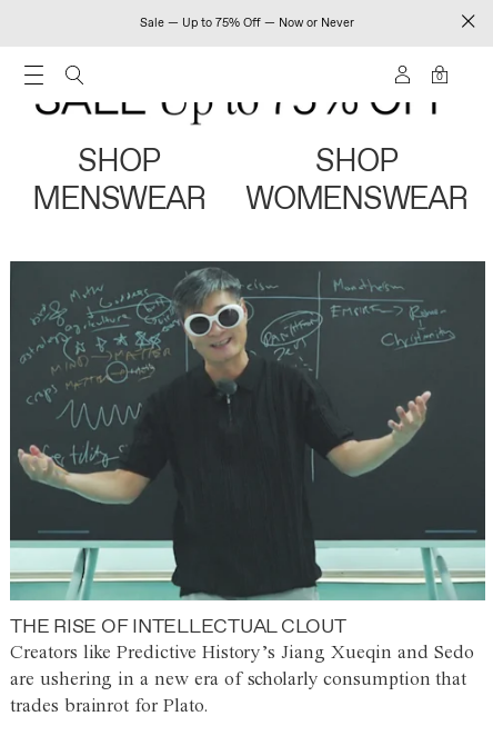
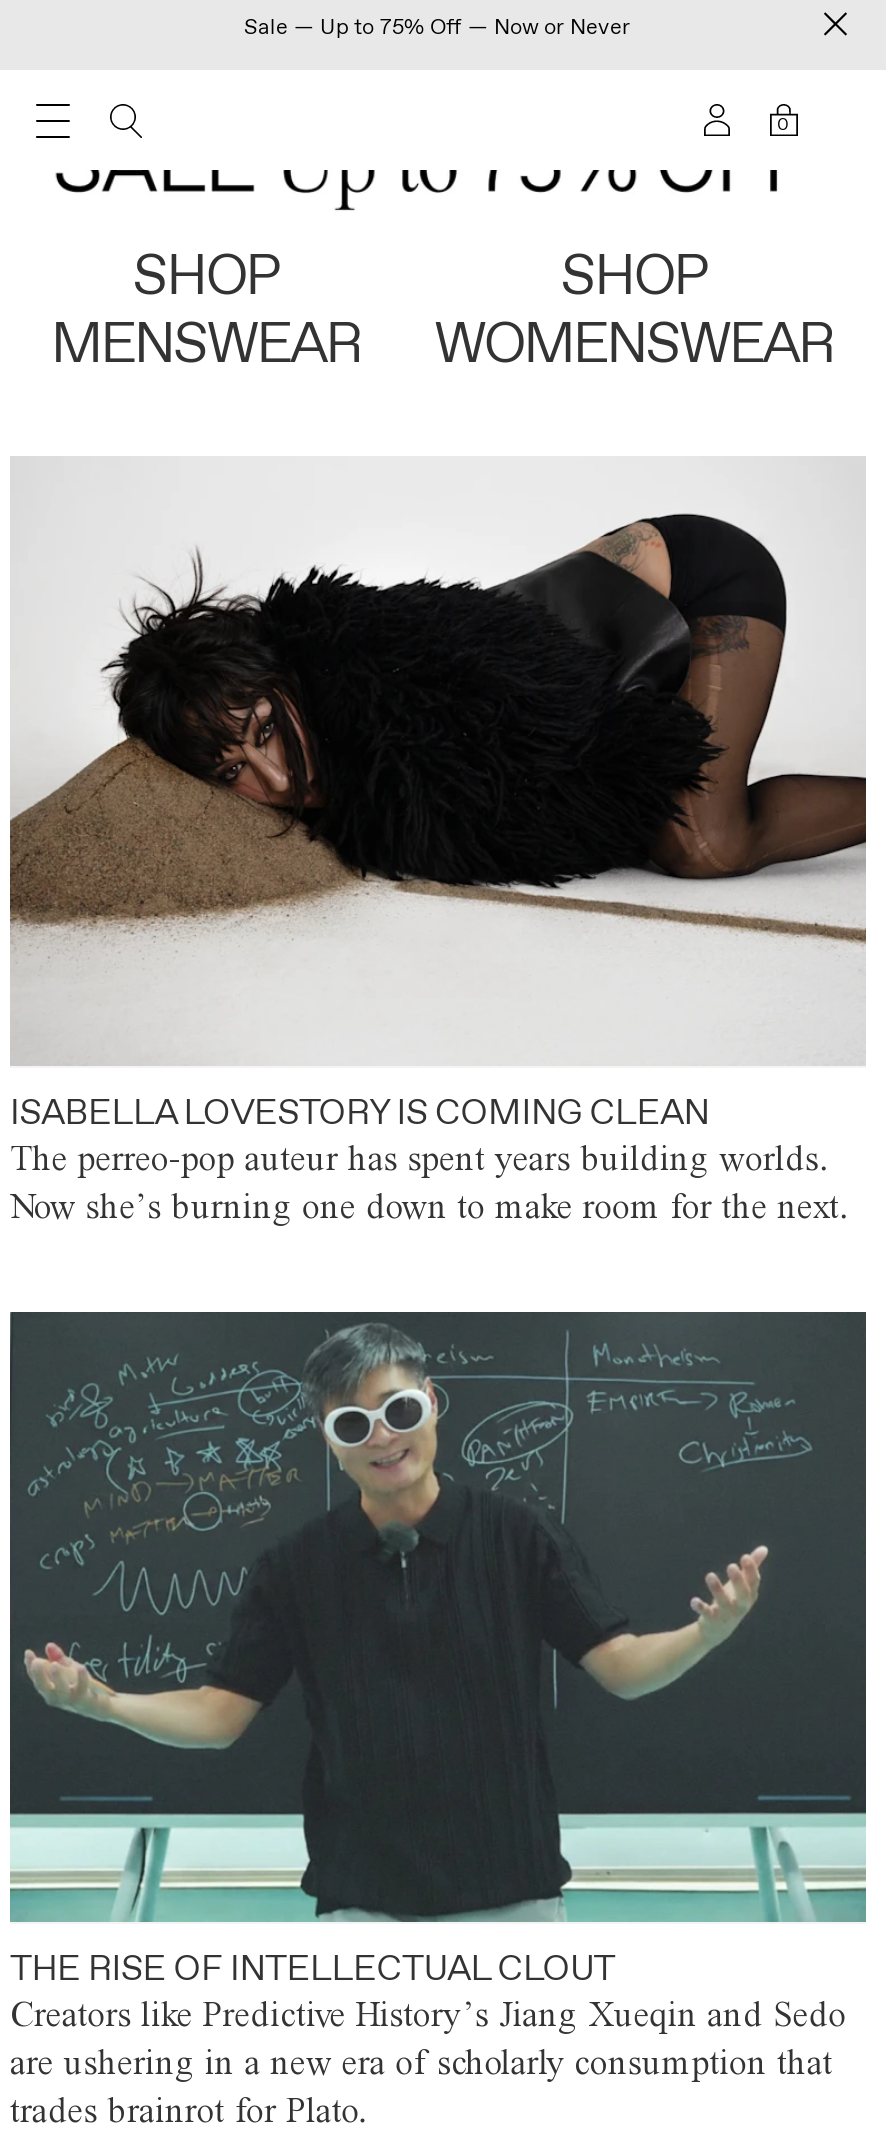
none -> [10,512,866,1227] [image] | ISABELLA LOVESTORY IS COMING CLEAN | The perreo-pop auteur has spent years building worlds. | Now she’s burning one down to make room for the next.

